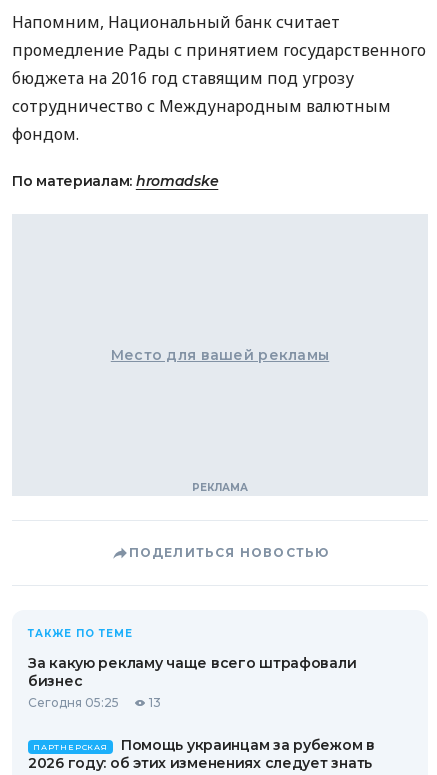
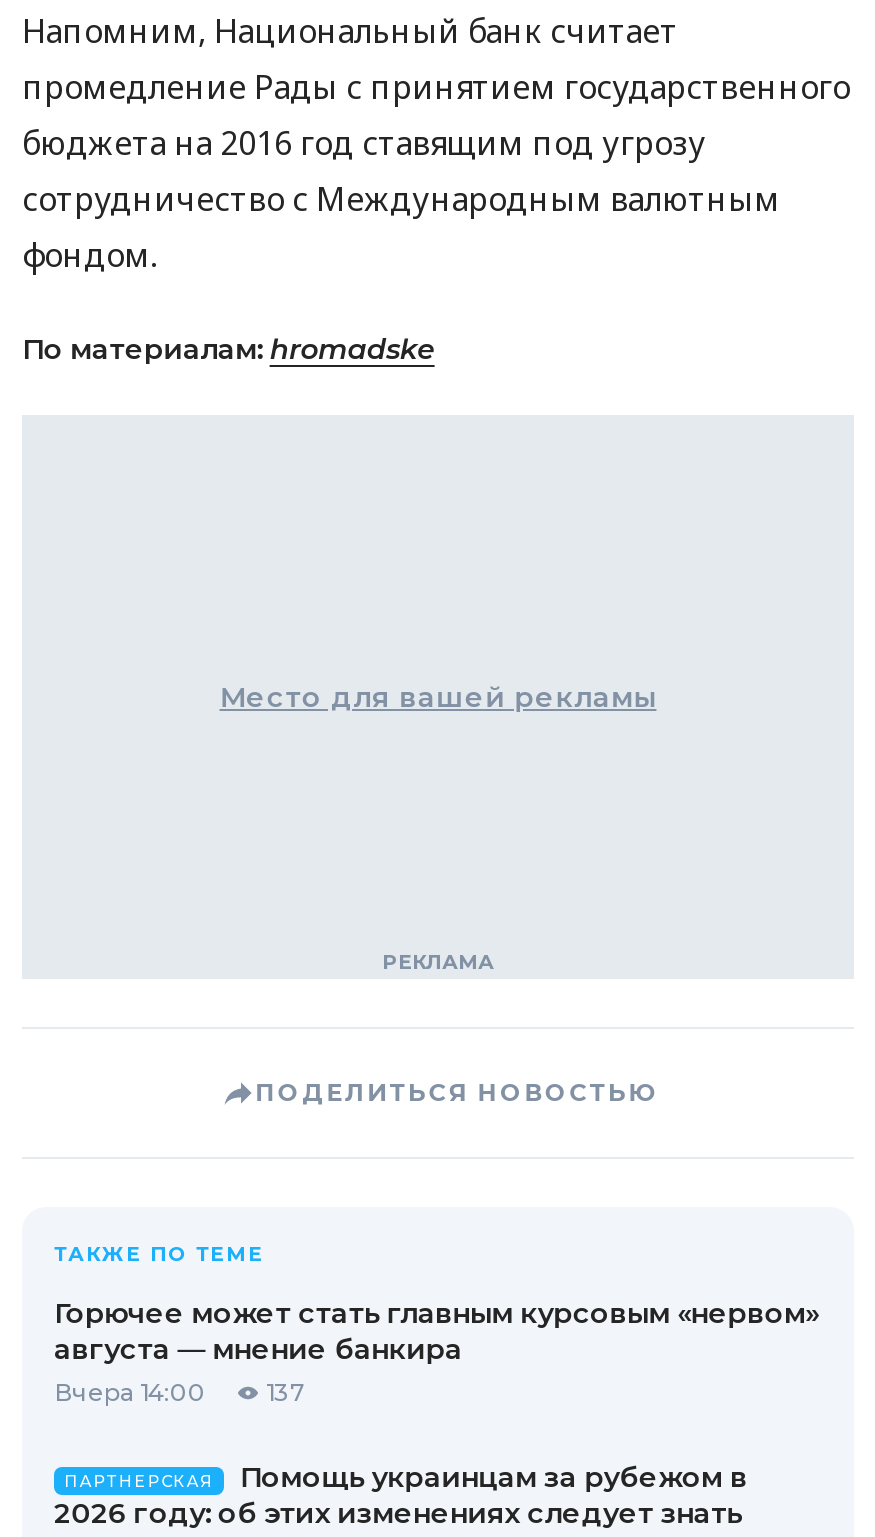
[28,654,356,710] За какую рекламу чаще всего штрафовали | бизнес | Сегодня 05:25 | 13 -> [54,1295,819,1407] Горючее может стать главным курсовым «нервом» | августа — мнение банкира | Вчера 14:00 | 137

